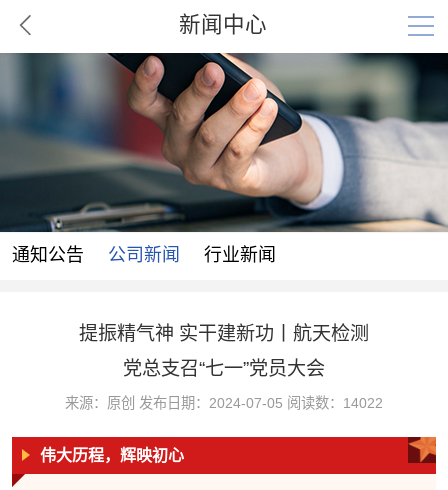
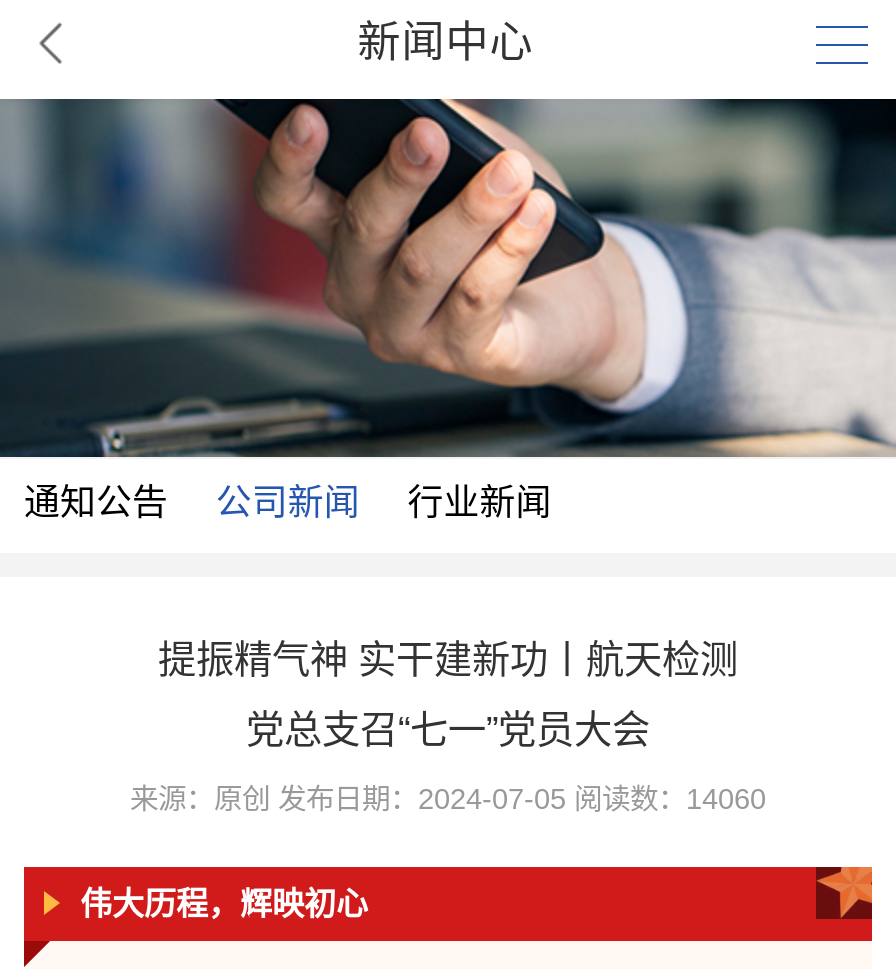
[65,394,383,410] 来源：原创 发布日期：2024-07-05 阅读数：14022 -> [130,782,766,814] 来源：原创 发布日期：2024-07-05 阅读数：14060

